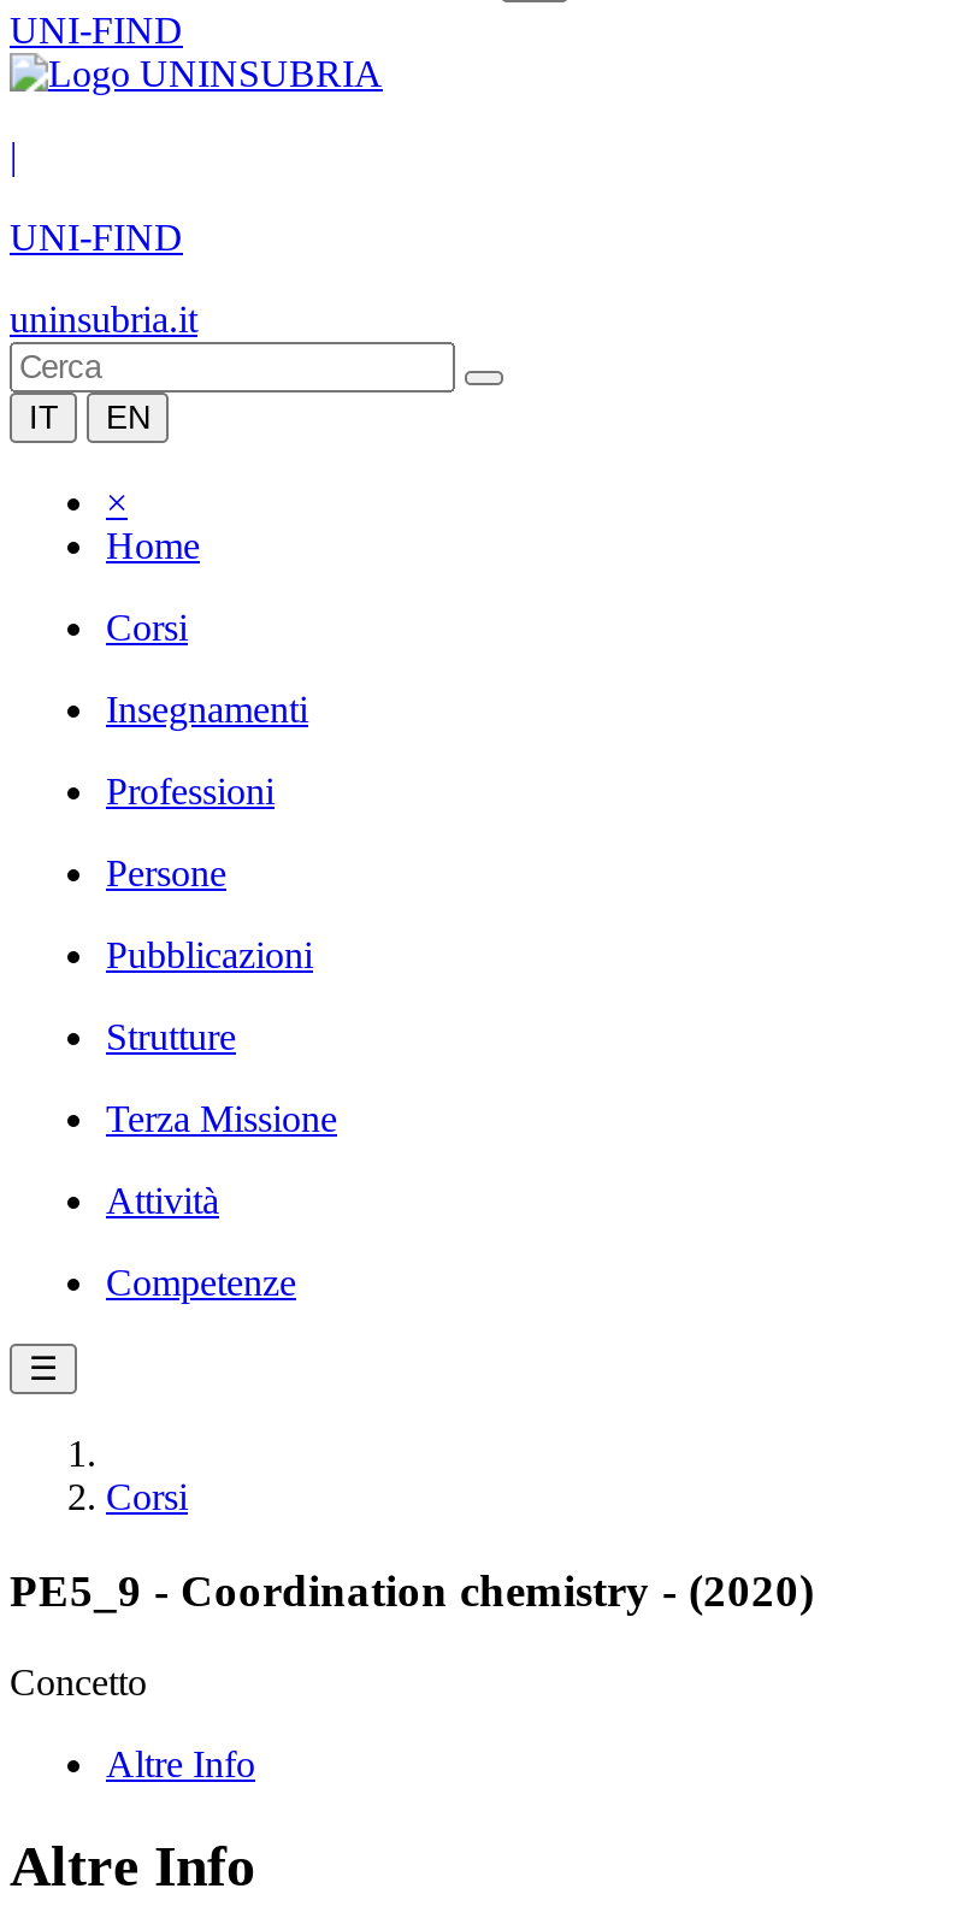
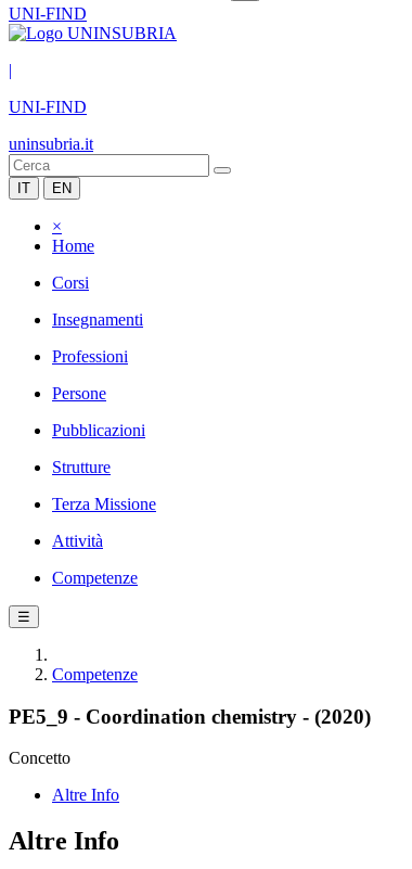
[106,1476,188,1517] Corsi -> [52,665,138,683] Competenze

